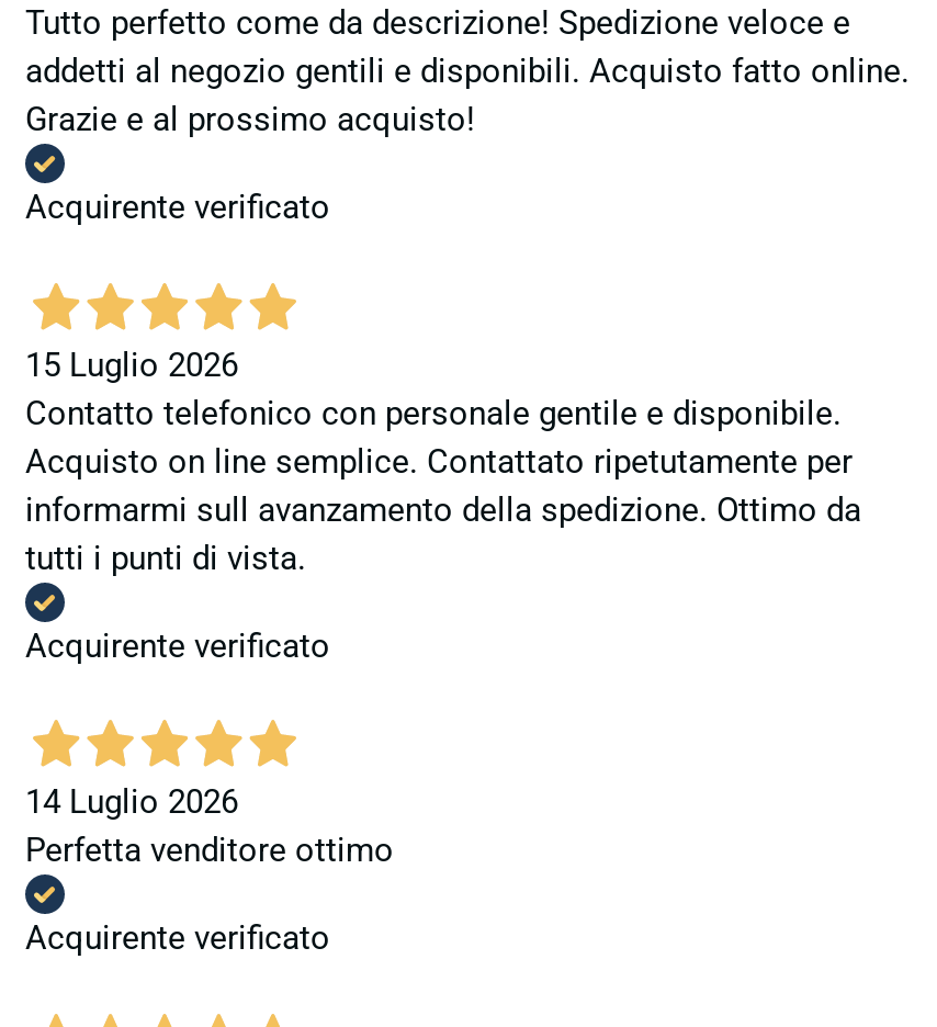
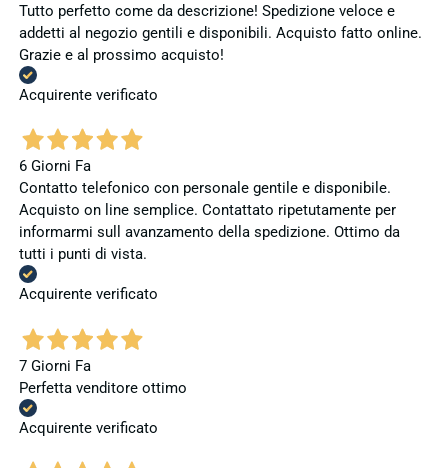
[25,345,238,384] 15 Luglio 2026 -> [19,157,91,175] 6 Giorni Fa
[25,783,238,822] 14 Luglio 2026 -> [19,357,91,375] 7 Giorni Fa

